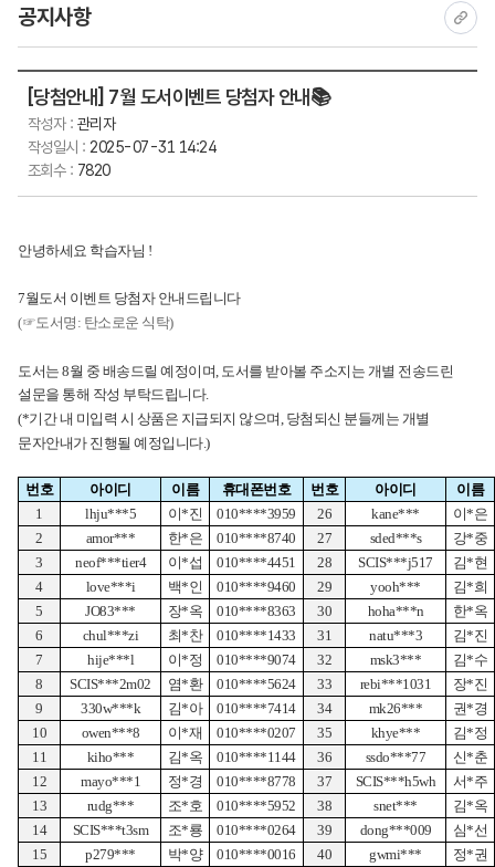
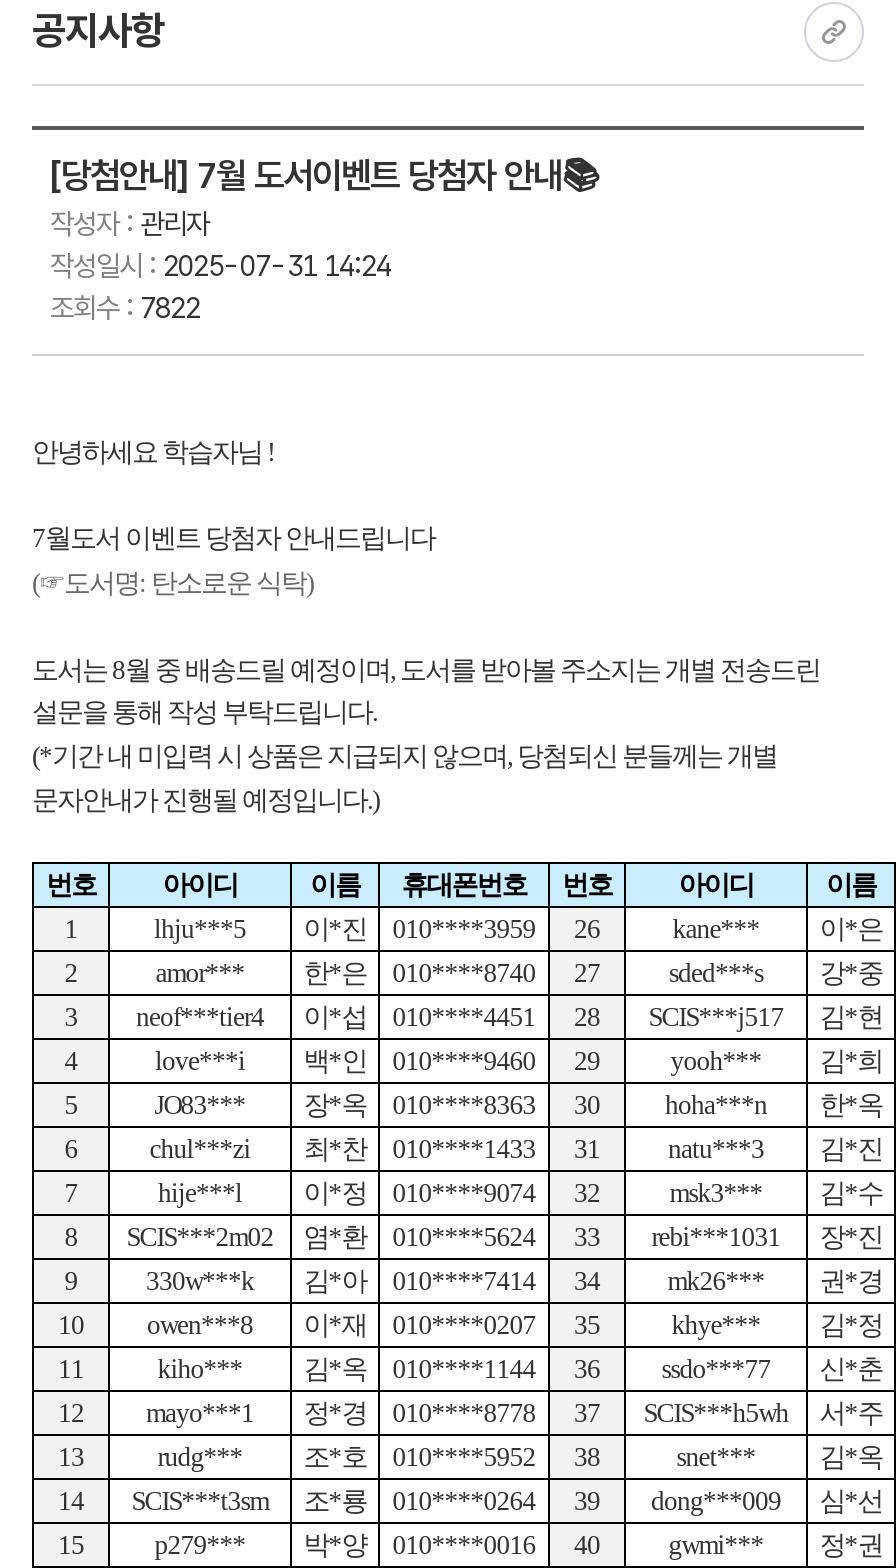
[28,161,110,179] 조회수 : 7820 -> [50,290,200,324] 조회수 : 7822

